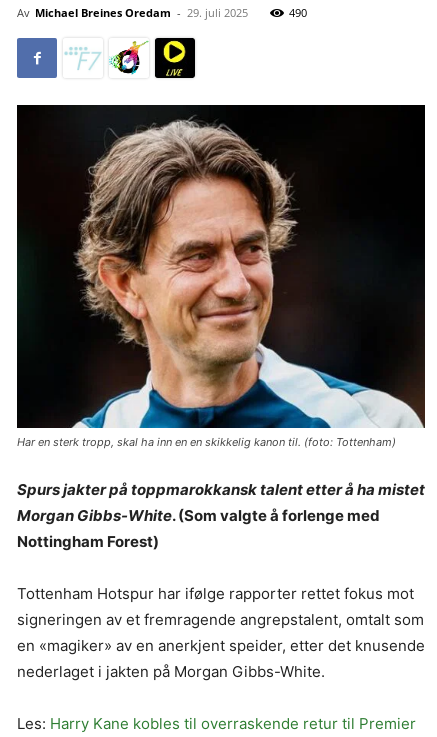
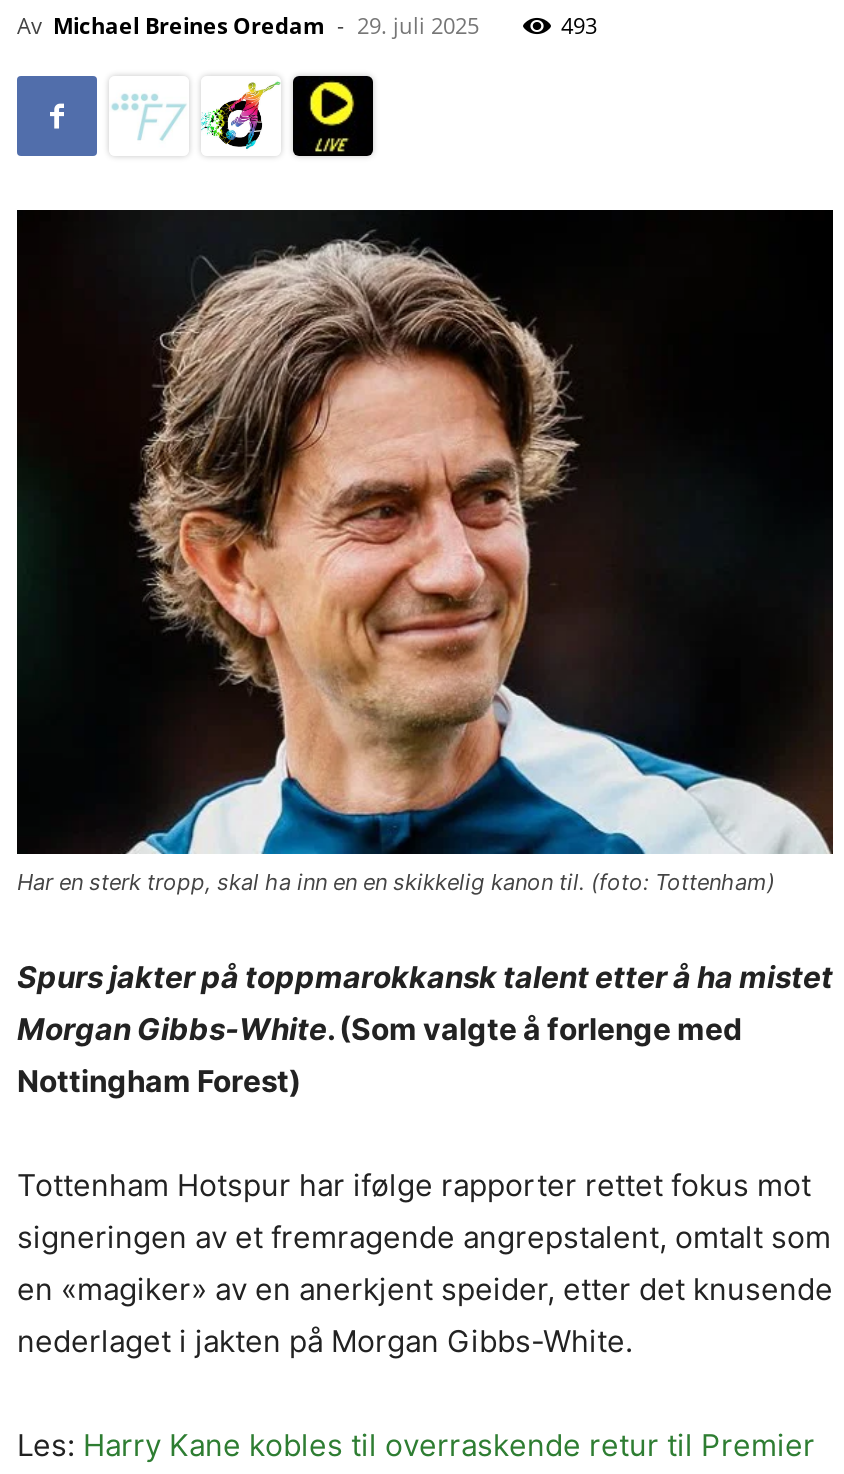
[289,5,307,20] 490 -> [561,10,597,40] 493

